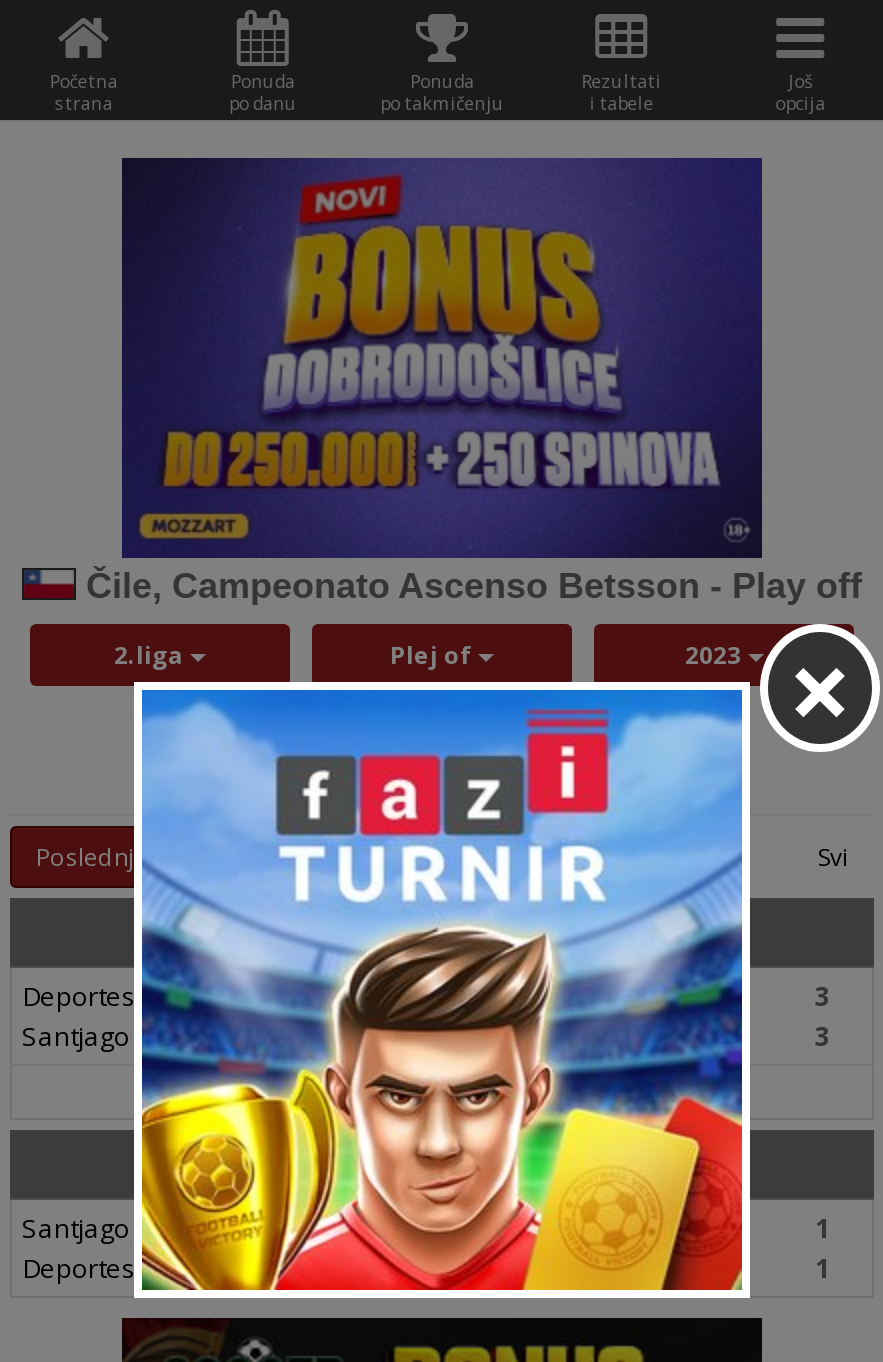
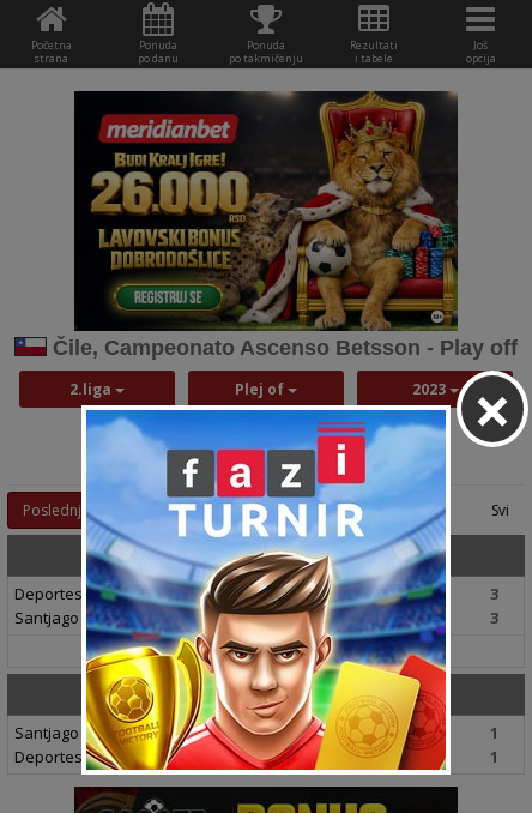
[122,158,762,558] [image] -> [74,91,458,331] [image]

